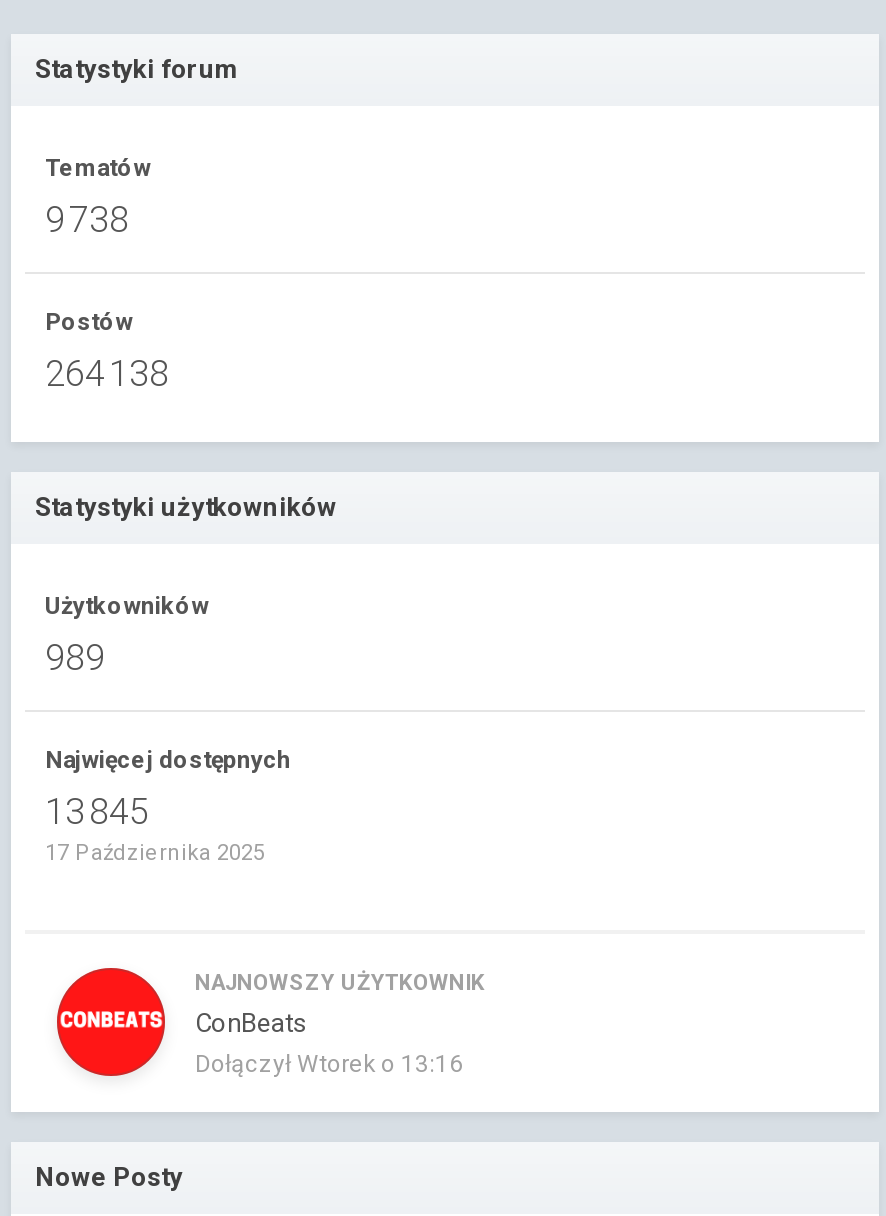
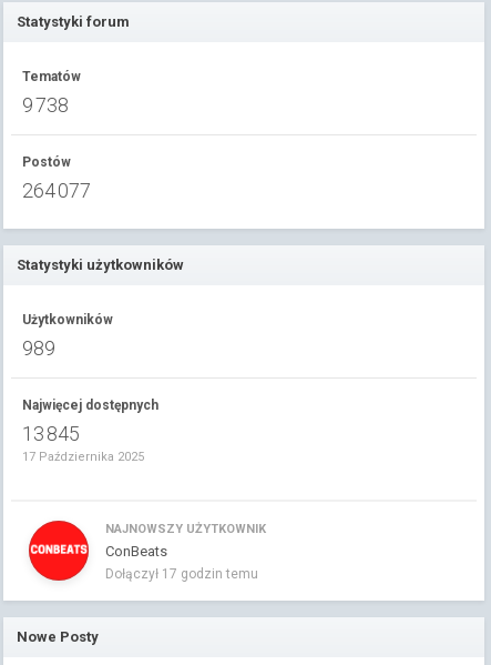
[45,351,169,393] 264 138 -> [22,178,91,201] 264 077
[195,1049,463,1077] Dołączył Wtorek o 13:16 -> [105,566,258,581] Dołączył 17 godzin temu

